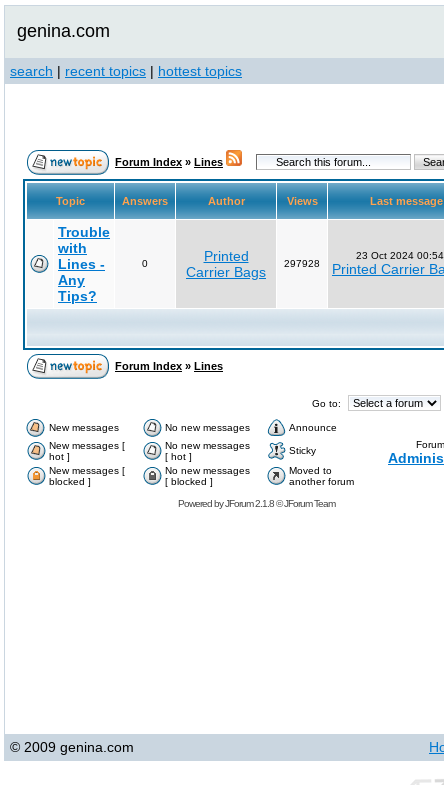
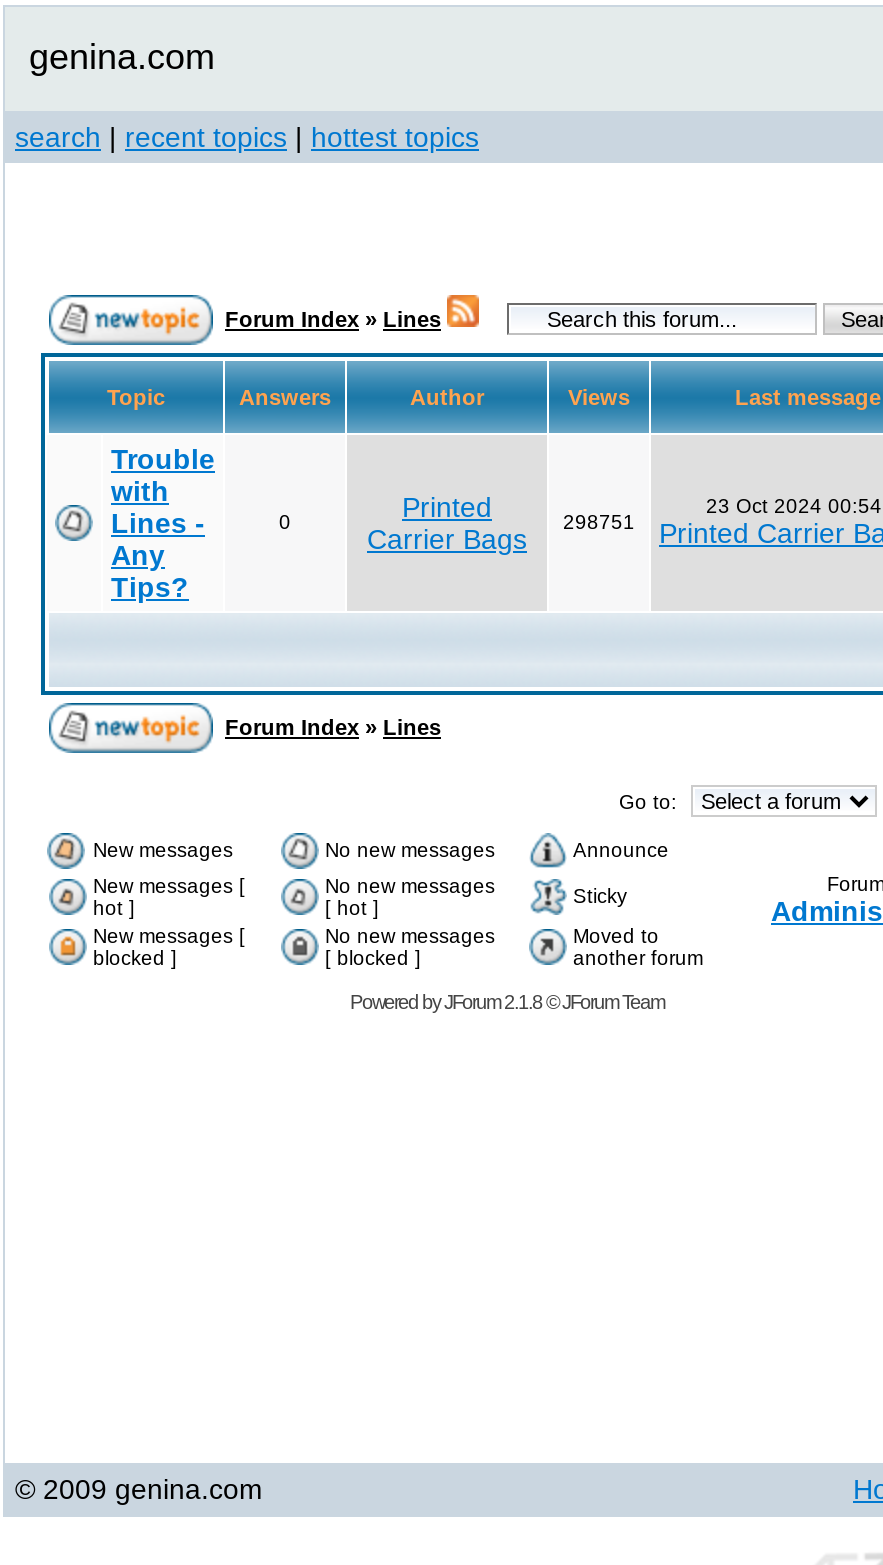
[284,258,320,269] 297928 -> [563,511,635,533] 298751

